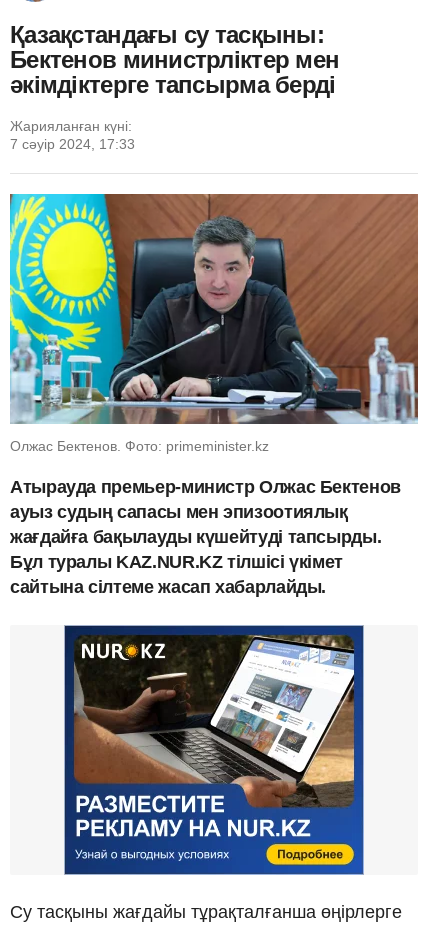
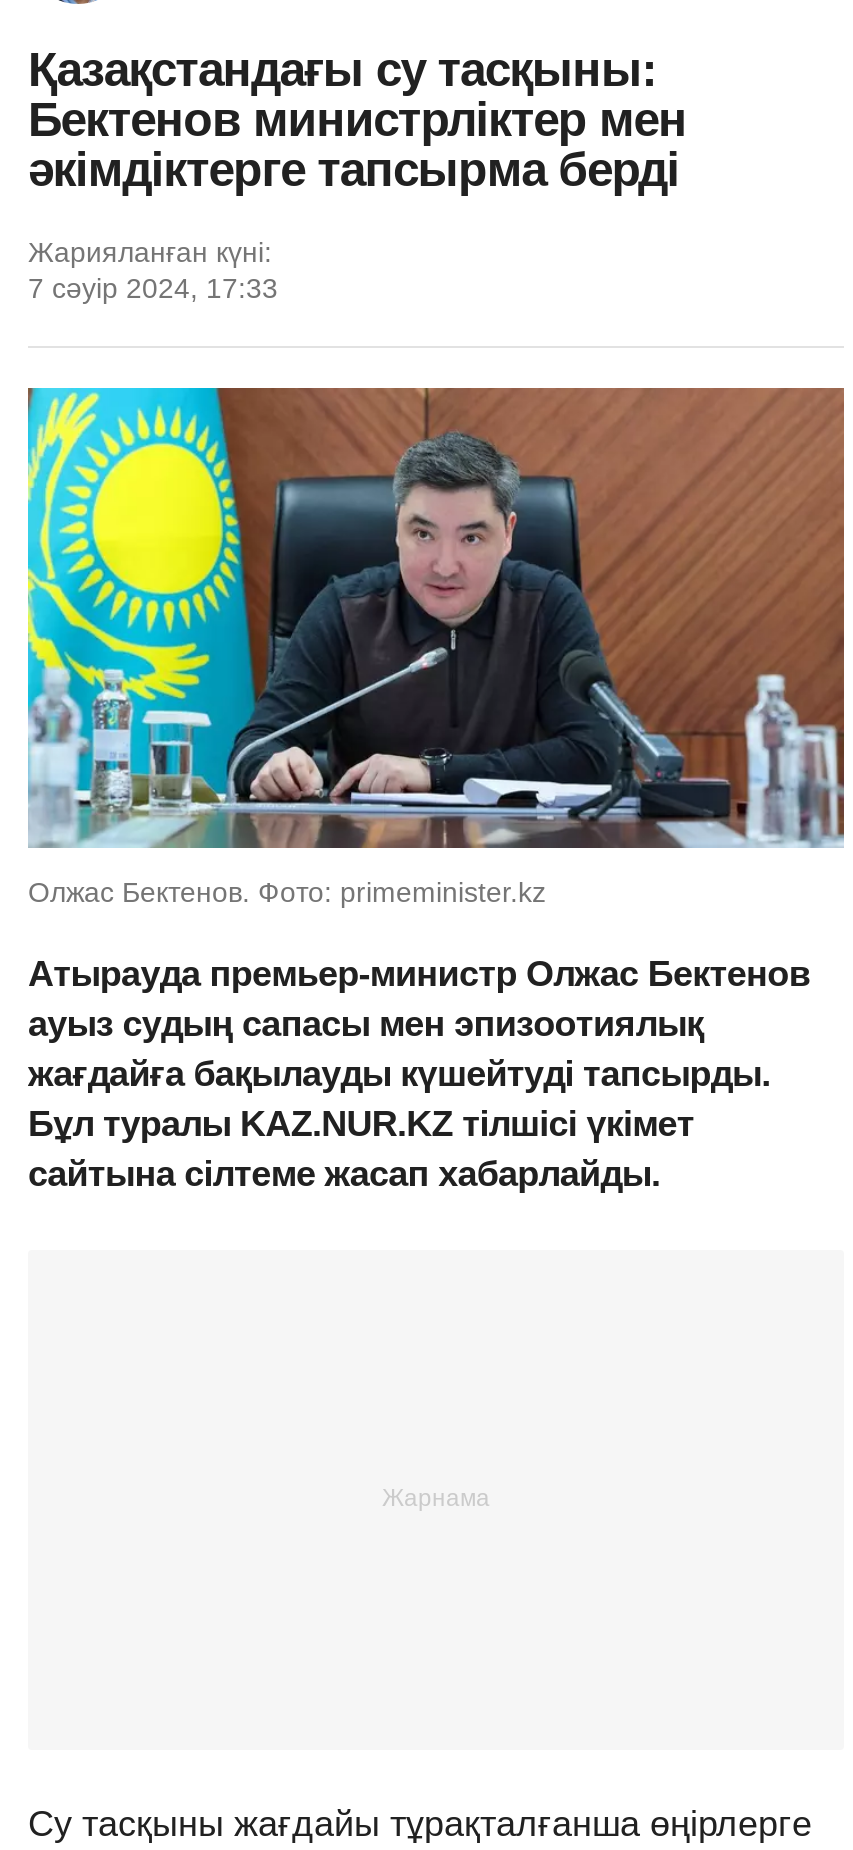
[63,624,365,876] [image] -> none

